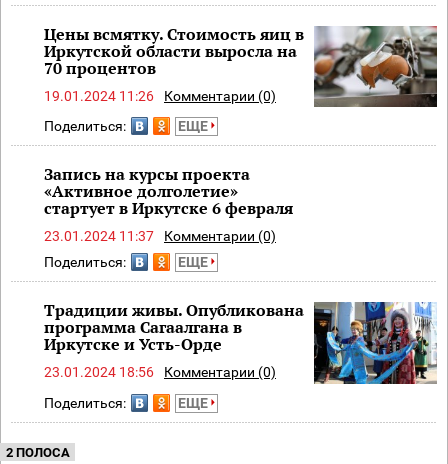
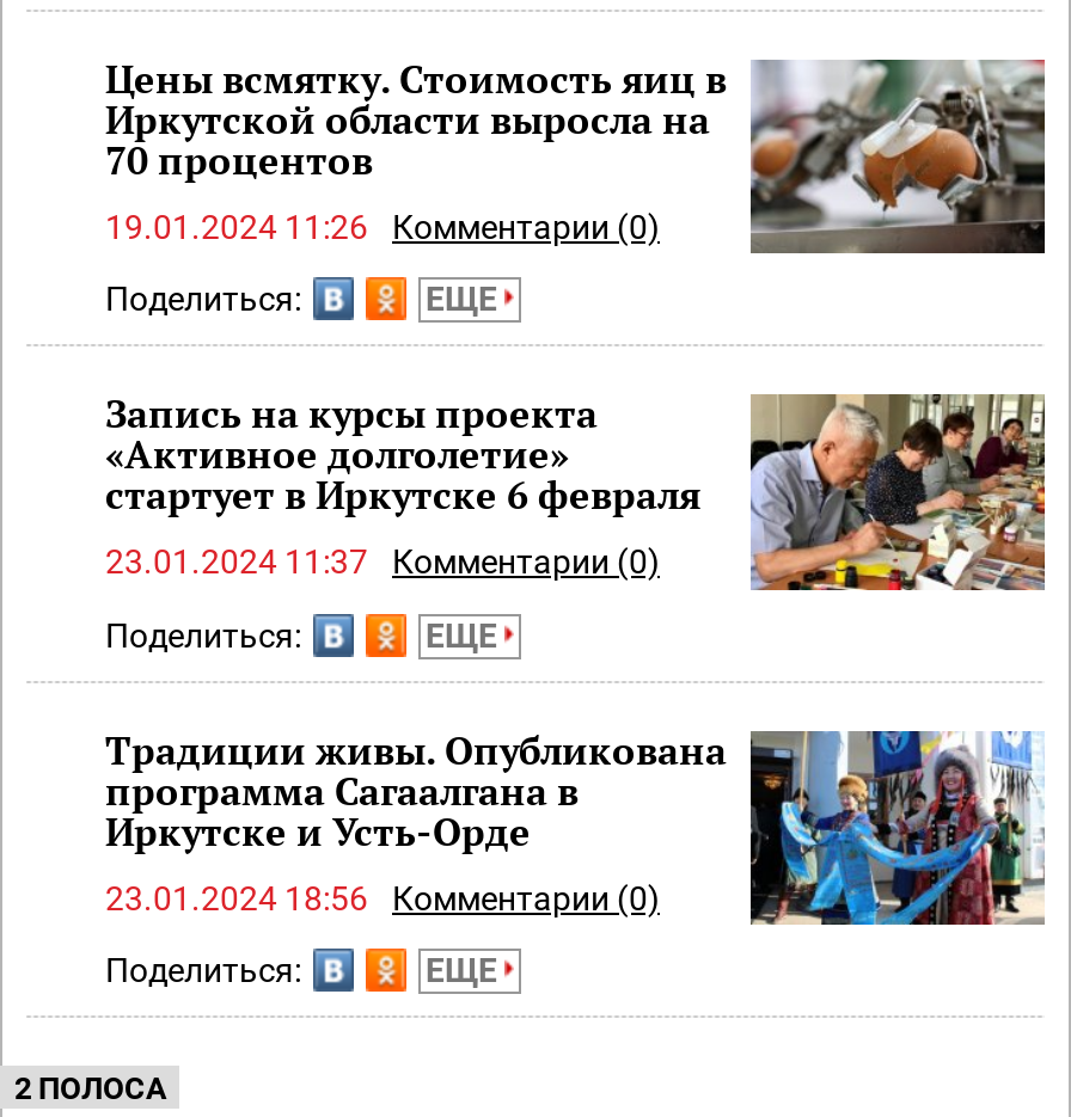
none -> [748,392,1047,593] [image]

